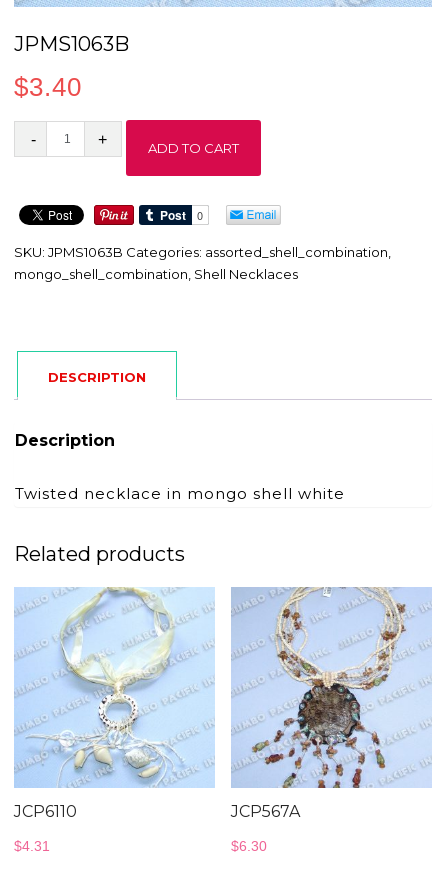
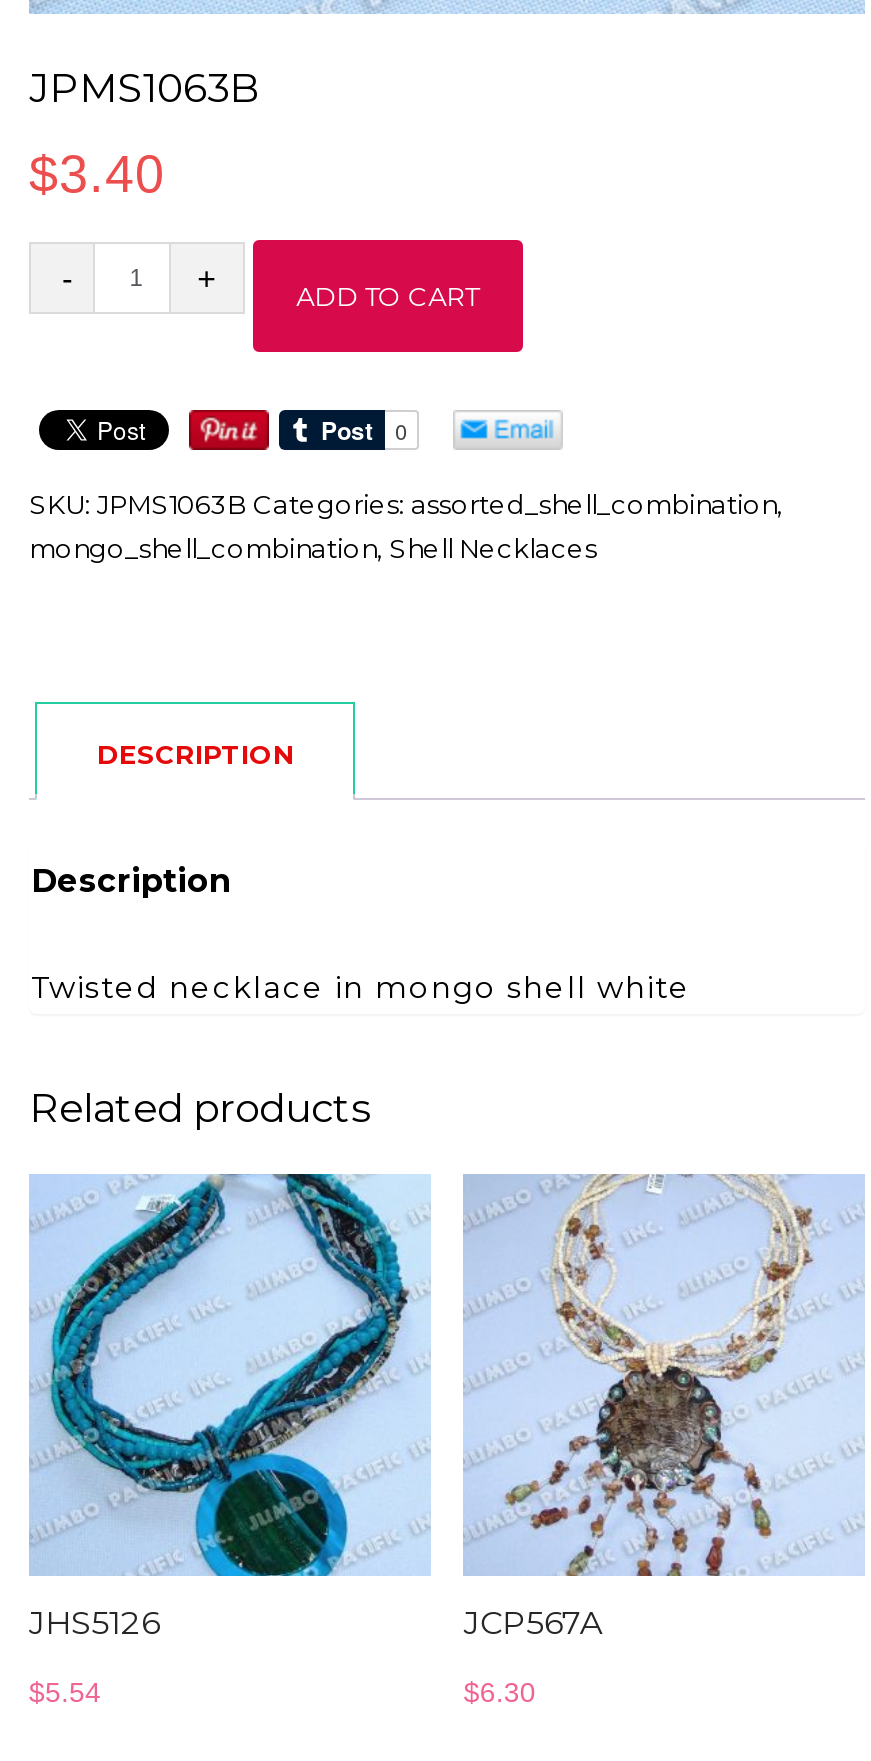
[14,587,203,821] [image] | JCP6110 -> [29,1172,409,1642] [image] | JHS5126
[14,838,50,854] $4.31 -> [29,1676,101,1708] $5.54

